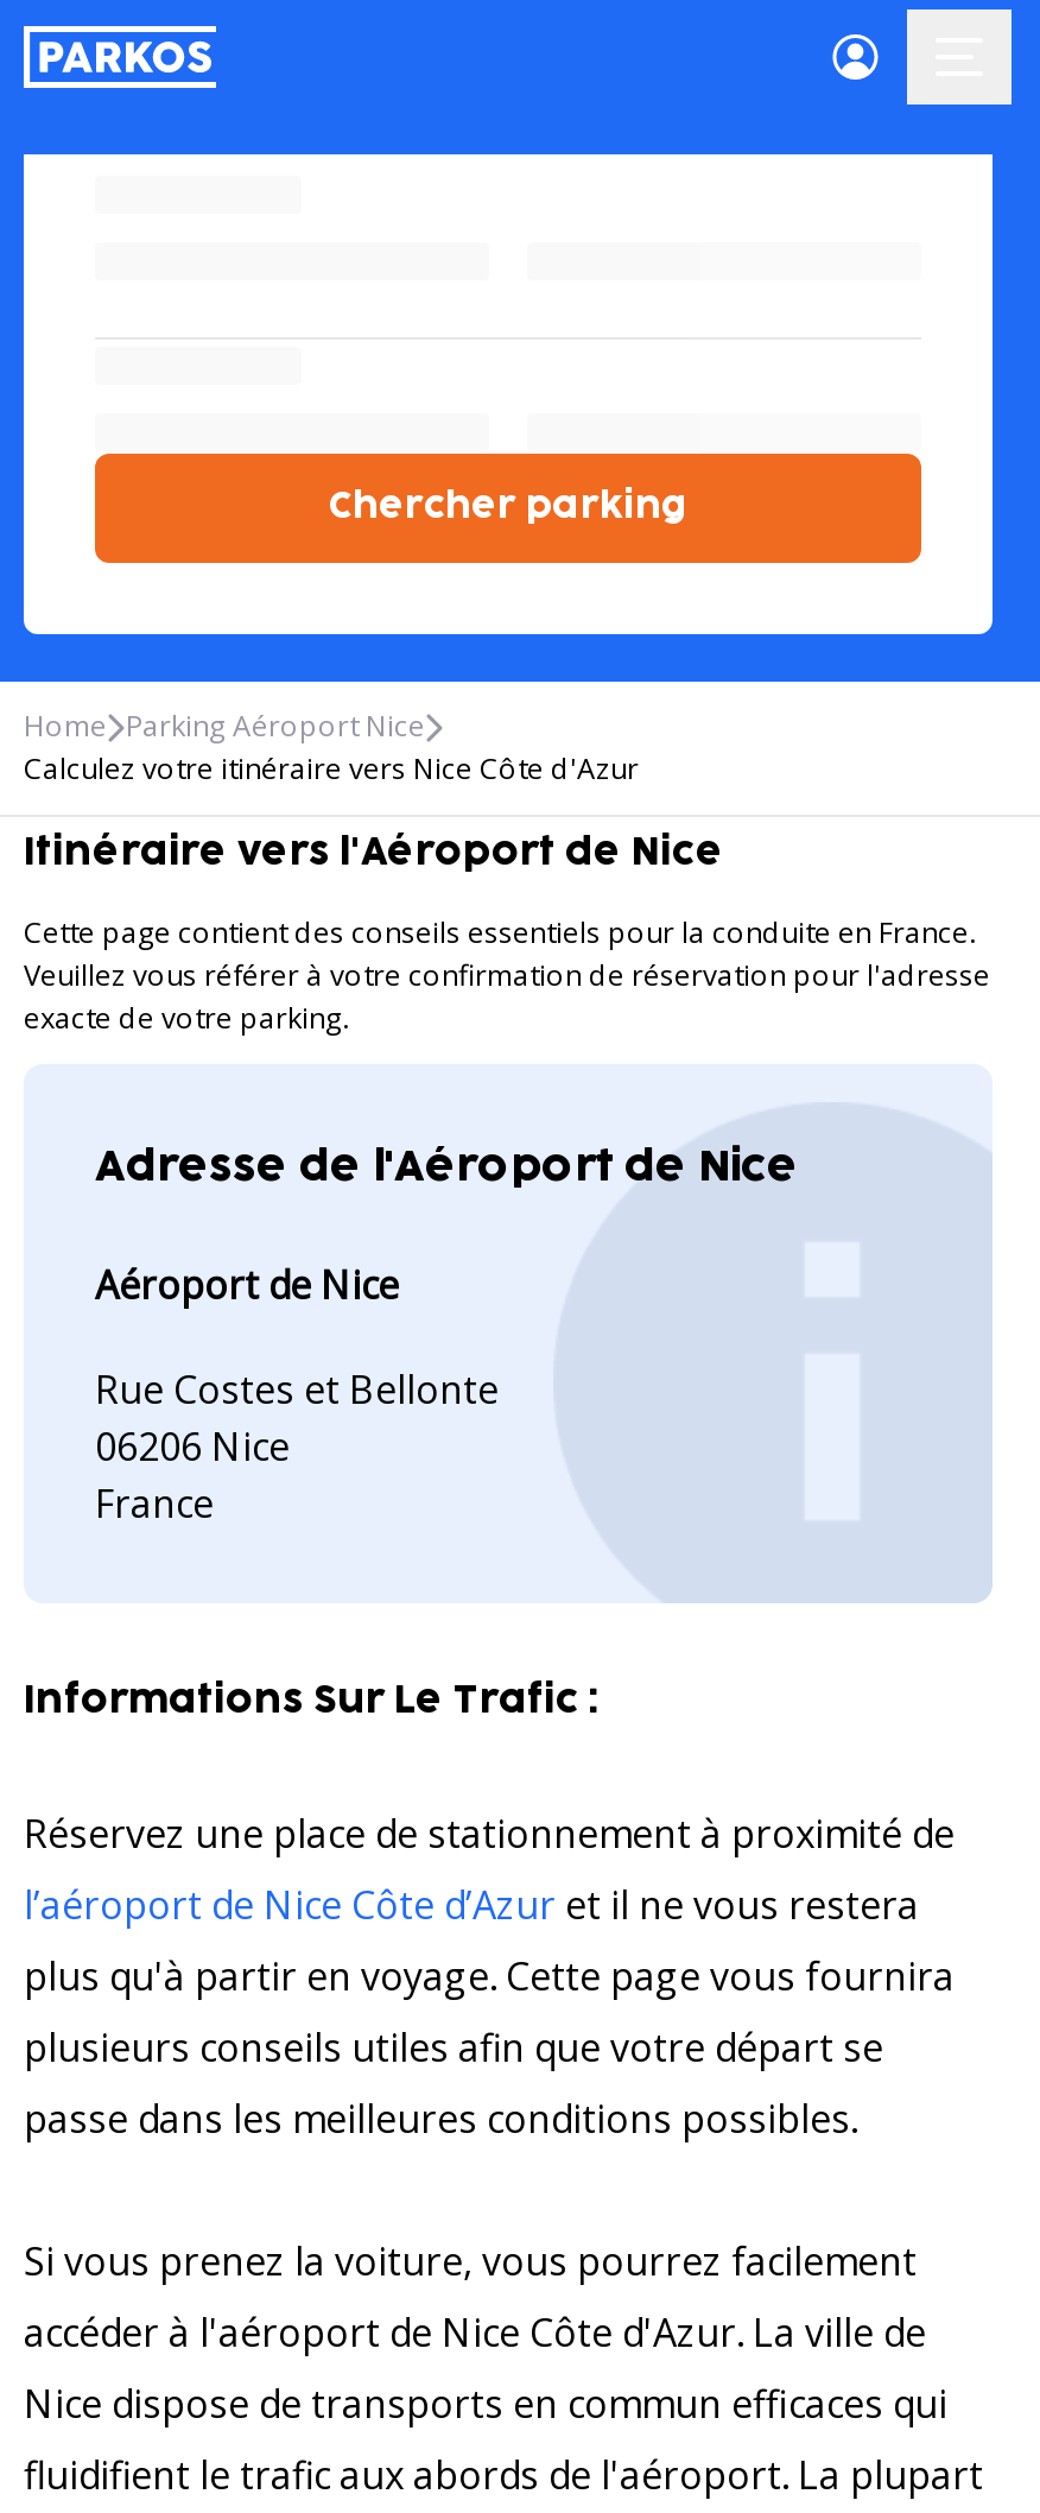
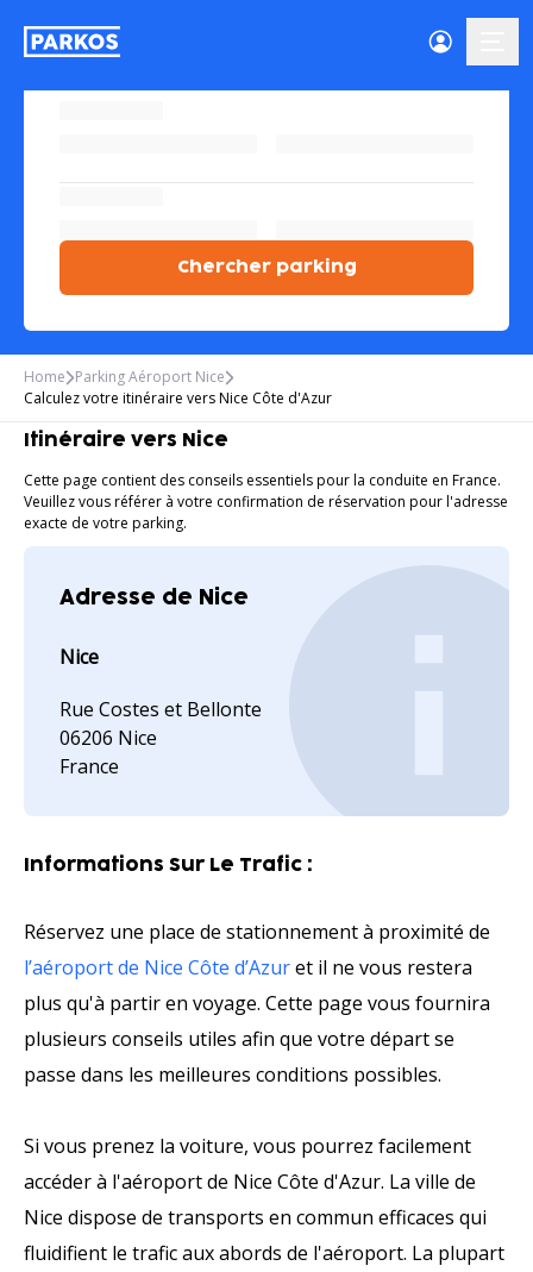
[24,834,724,872] Itinéraire vers l'Aéroport de Nice -> [24,431,228,450] Itinéraire vers Nice
[95,1147,798,1188] Adresse de l'Aéroport de Nice -> [59,588,249,608] Adresse de Nice
[95,1259,399,1311] Aéroport de Nice -> [59,644,99,670] Nice

